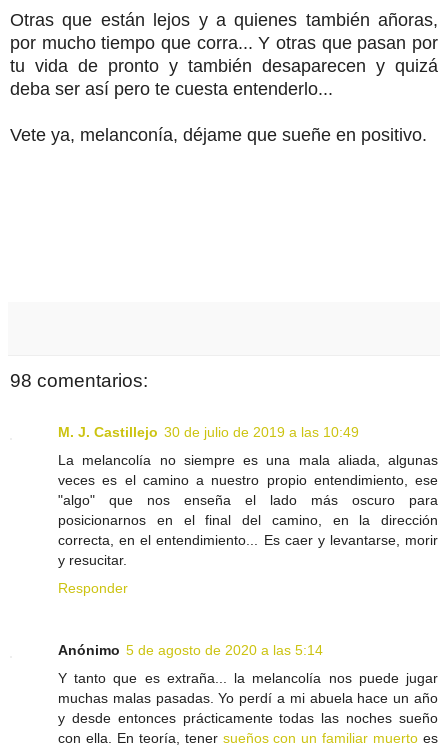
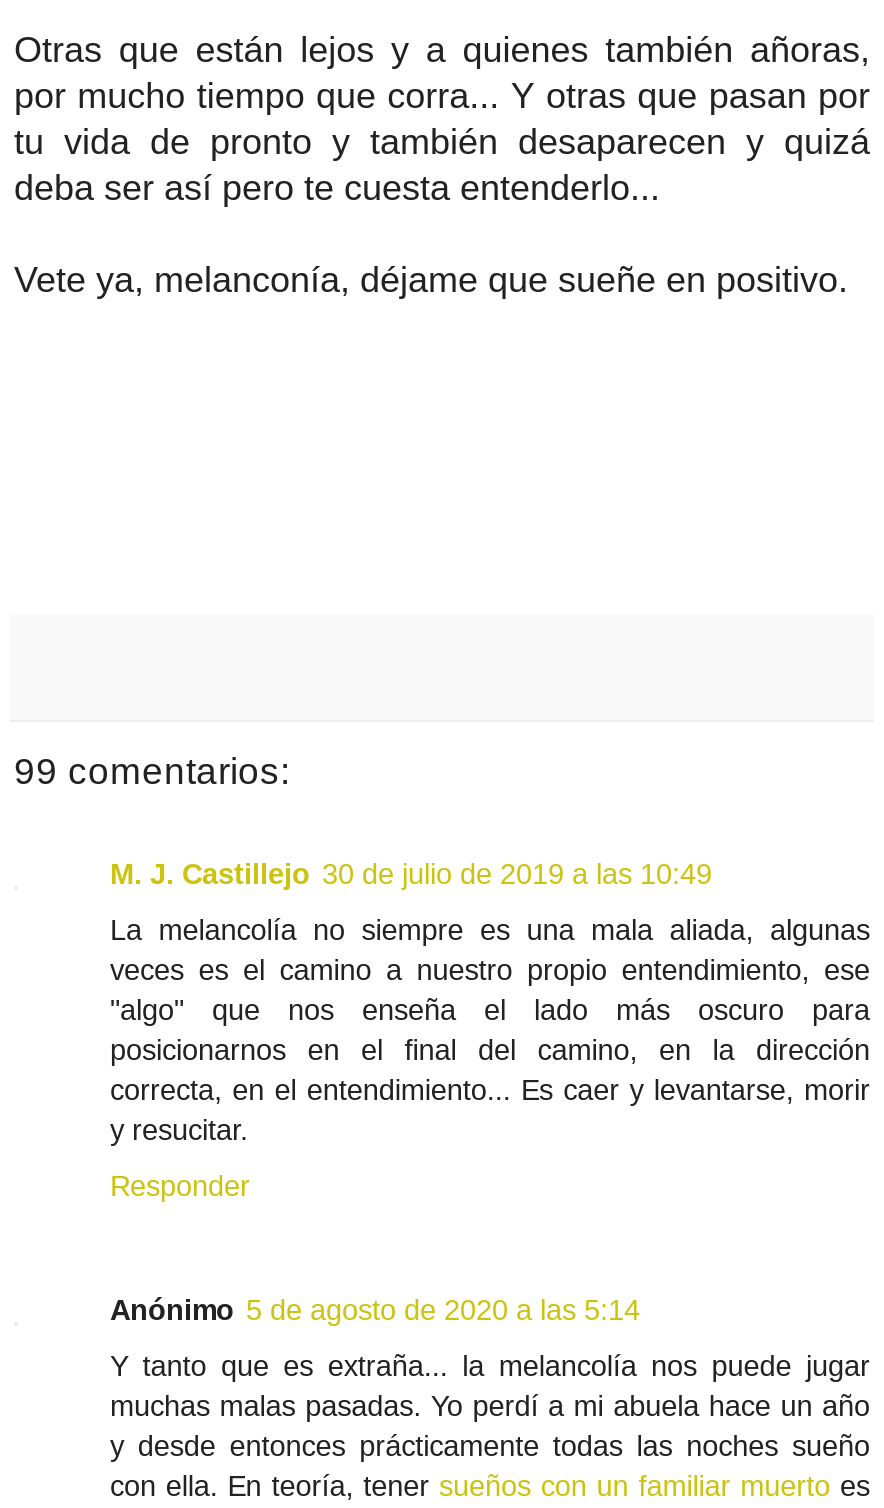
[10,370,148,391] 98 comentarios: -> [14,750,290,792] 99 comentarios:

